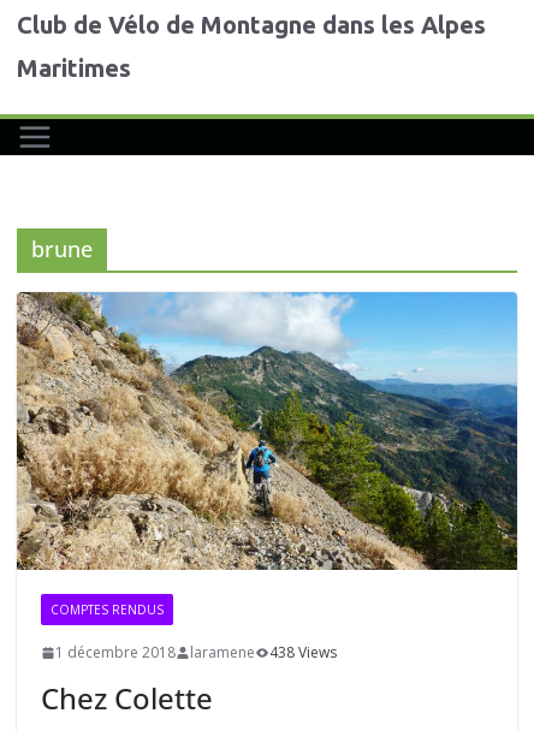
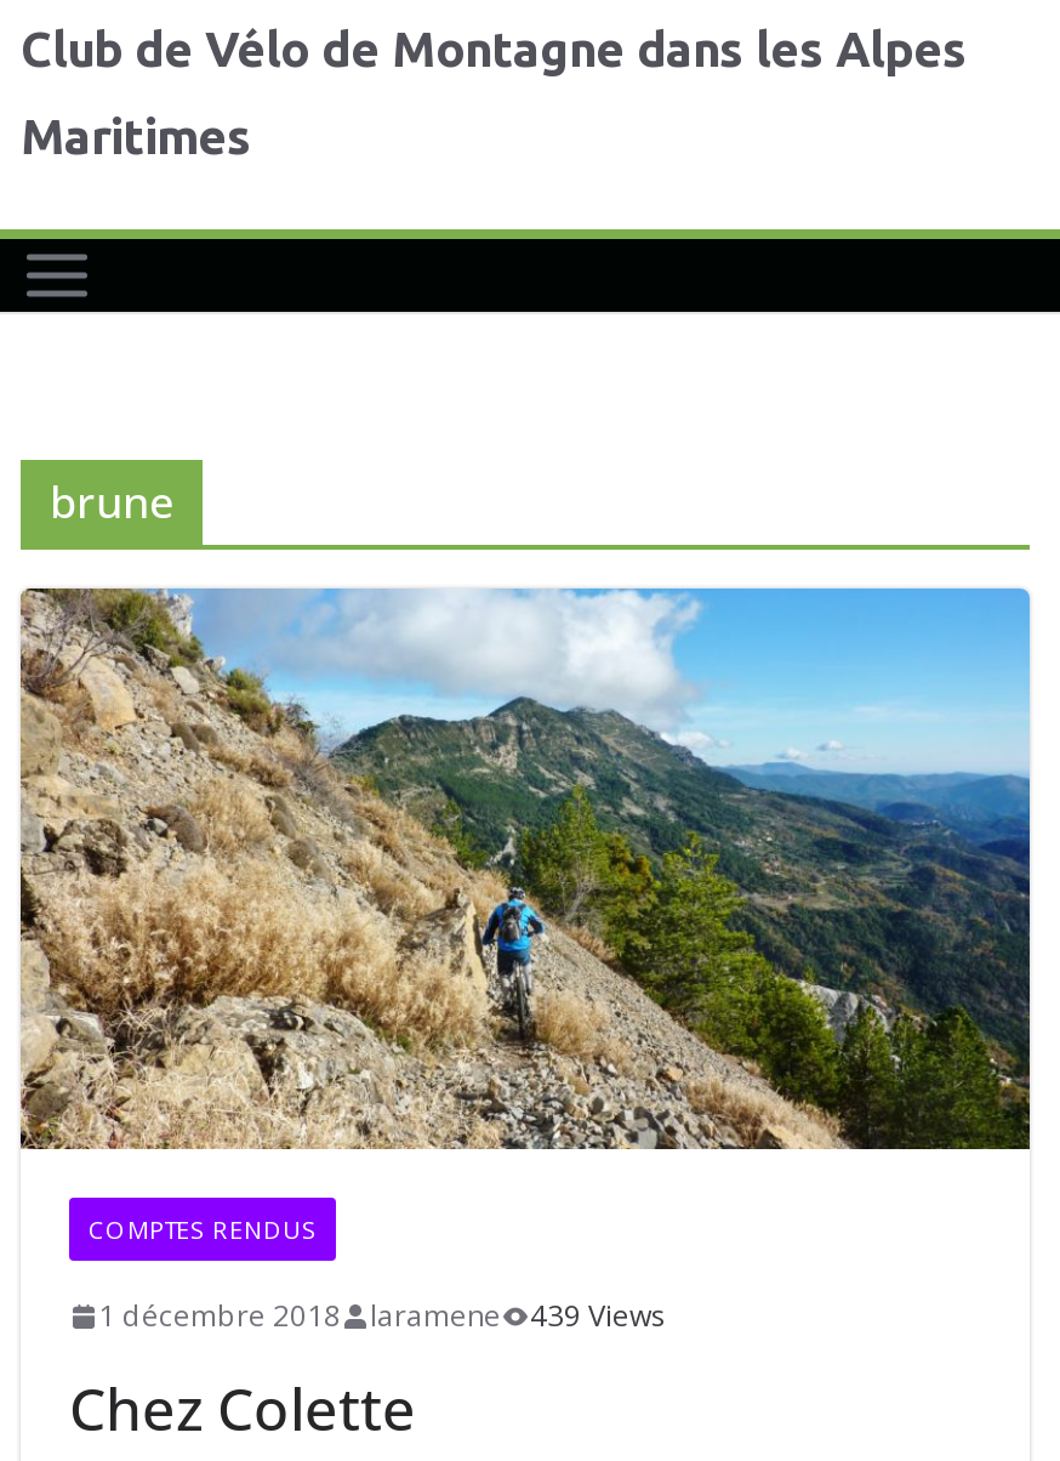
[55,643,337,663] 1 décembre 2018 laramene 438 Views -> [98,1296,666,1337] 1 décembre 2018 laramene 439 Views

